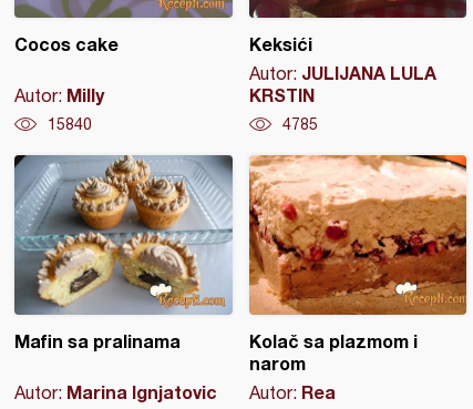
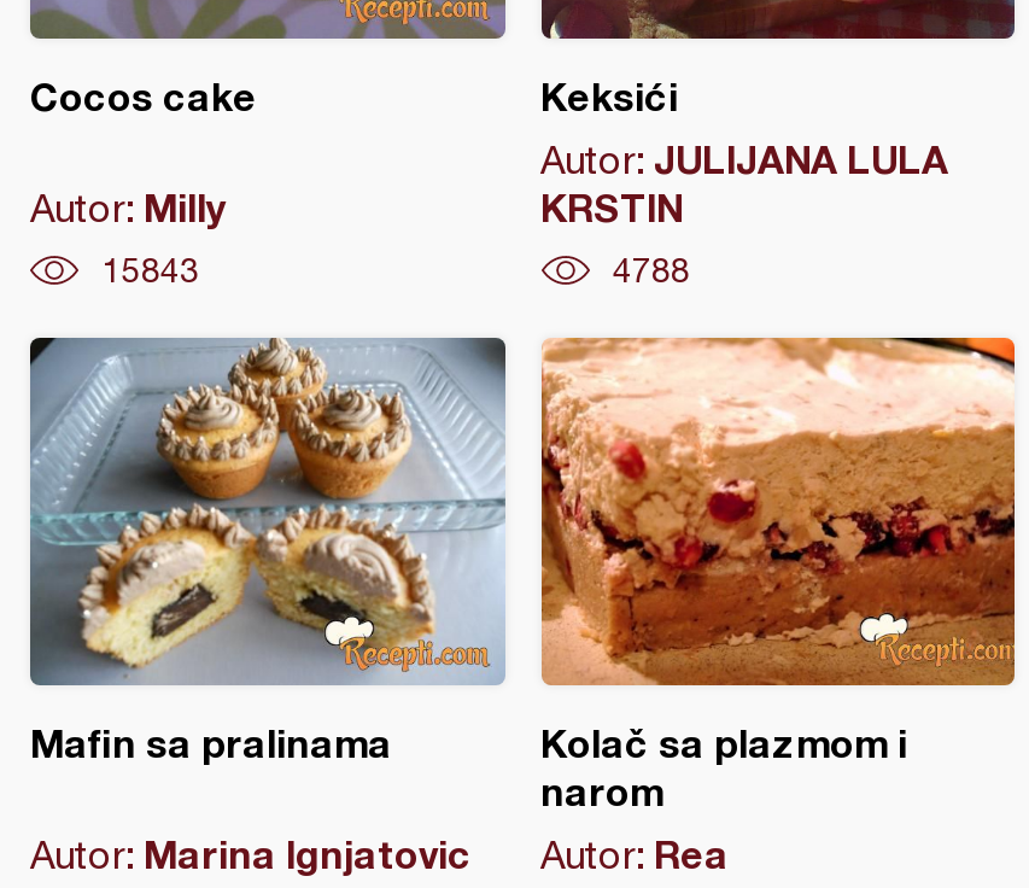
[48,115,92,133] 15840 -> [103,250,199,289] 15843
[282,115,317,133] 4785 -> [613,250,690,289] 4788

